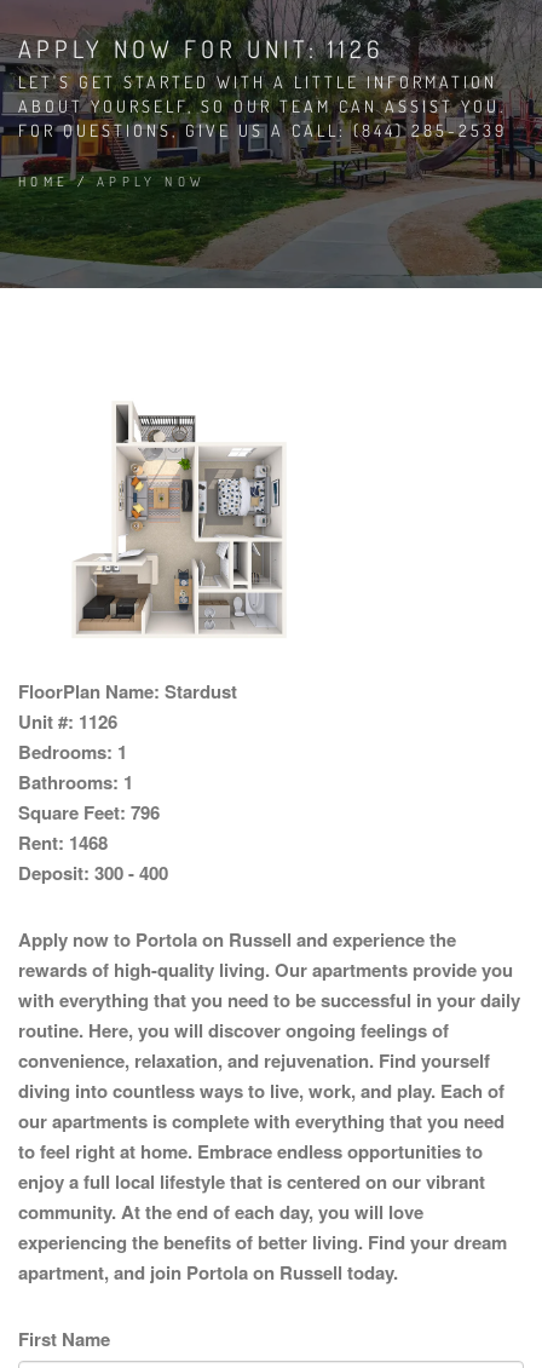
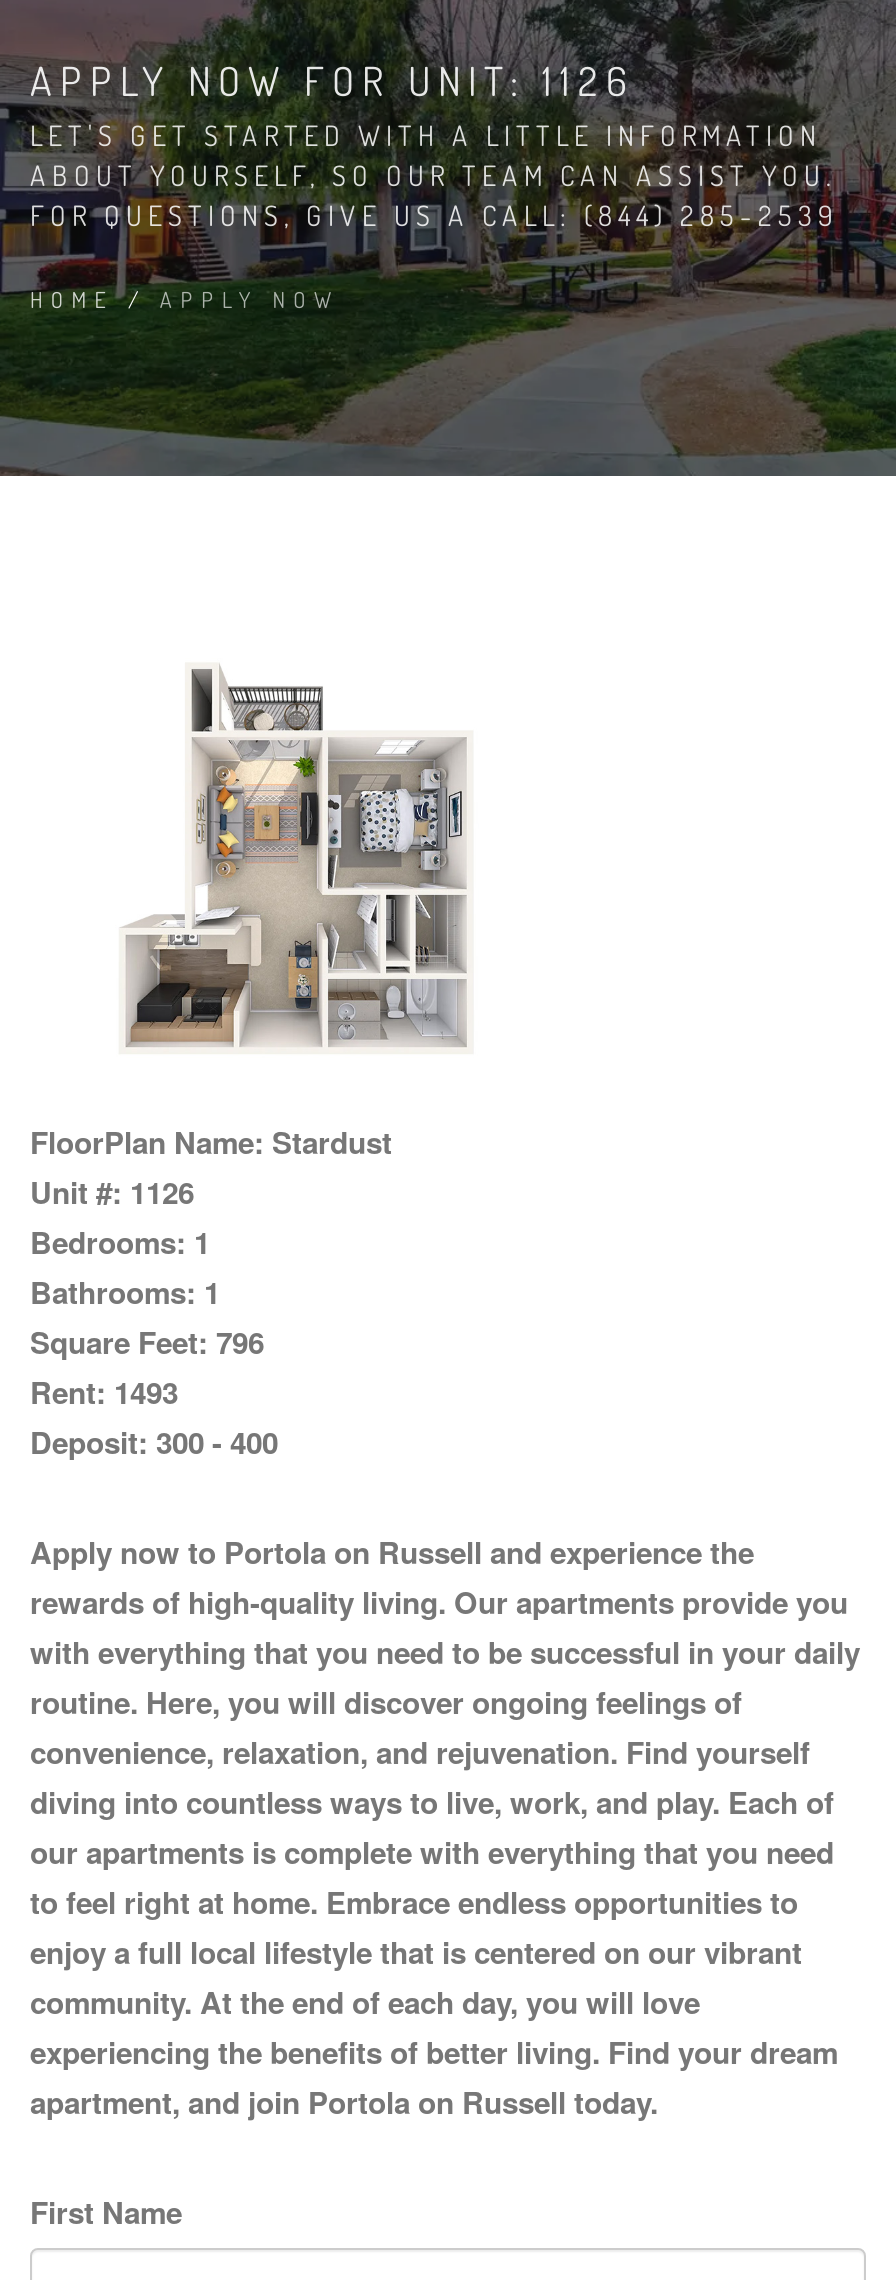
[18,829,108,856] Rent: 1468 -> [30,1370,178,1414] Rent: 1493

